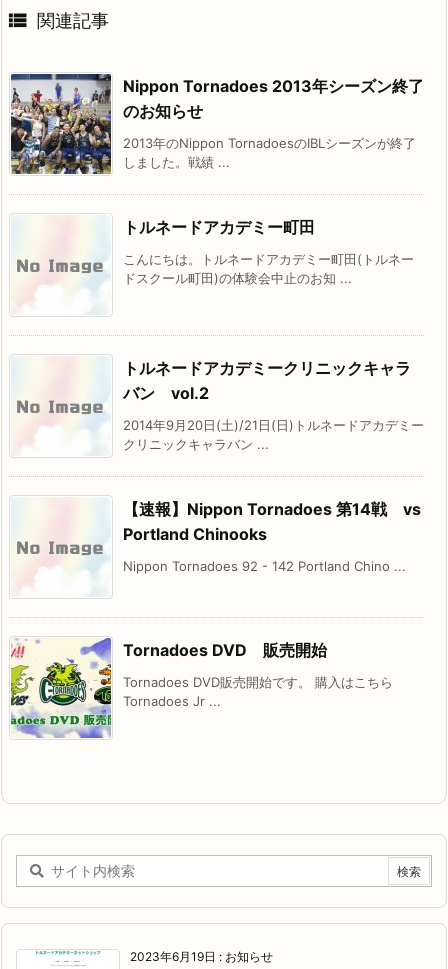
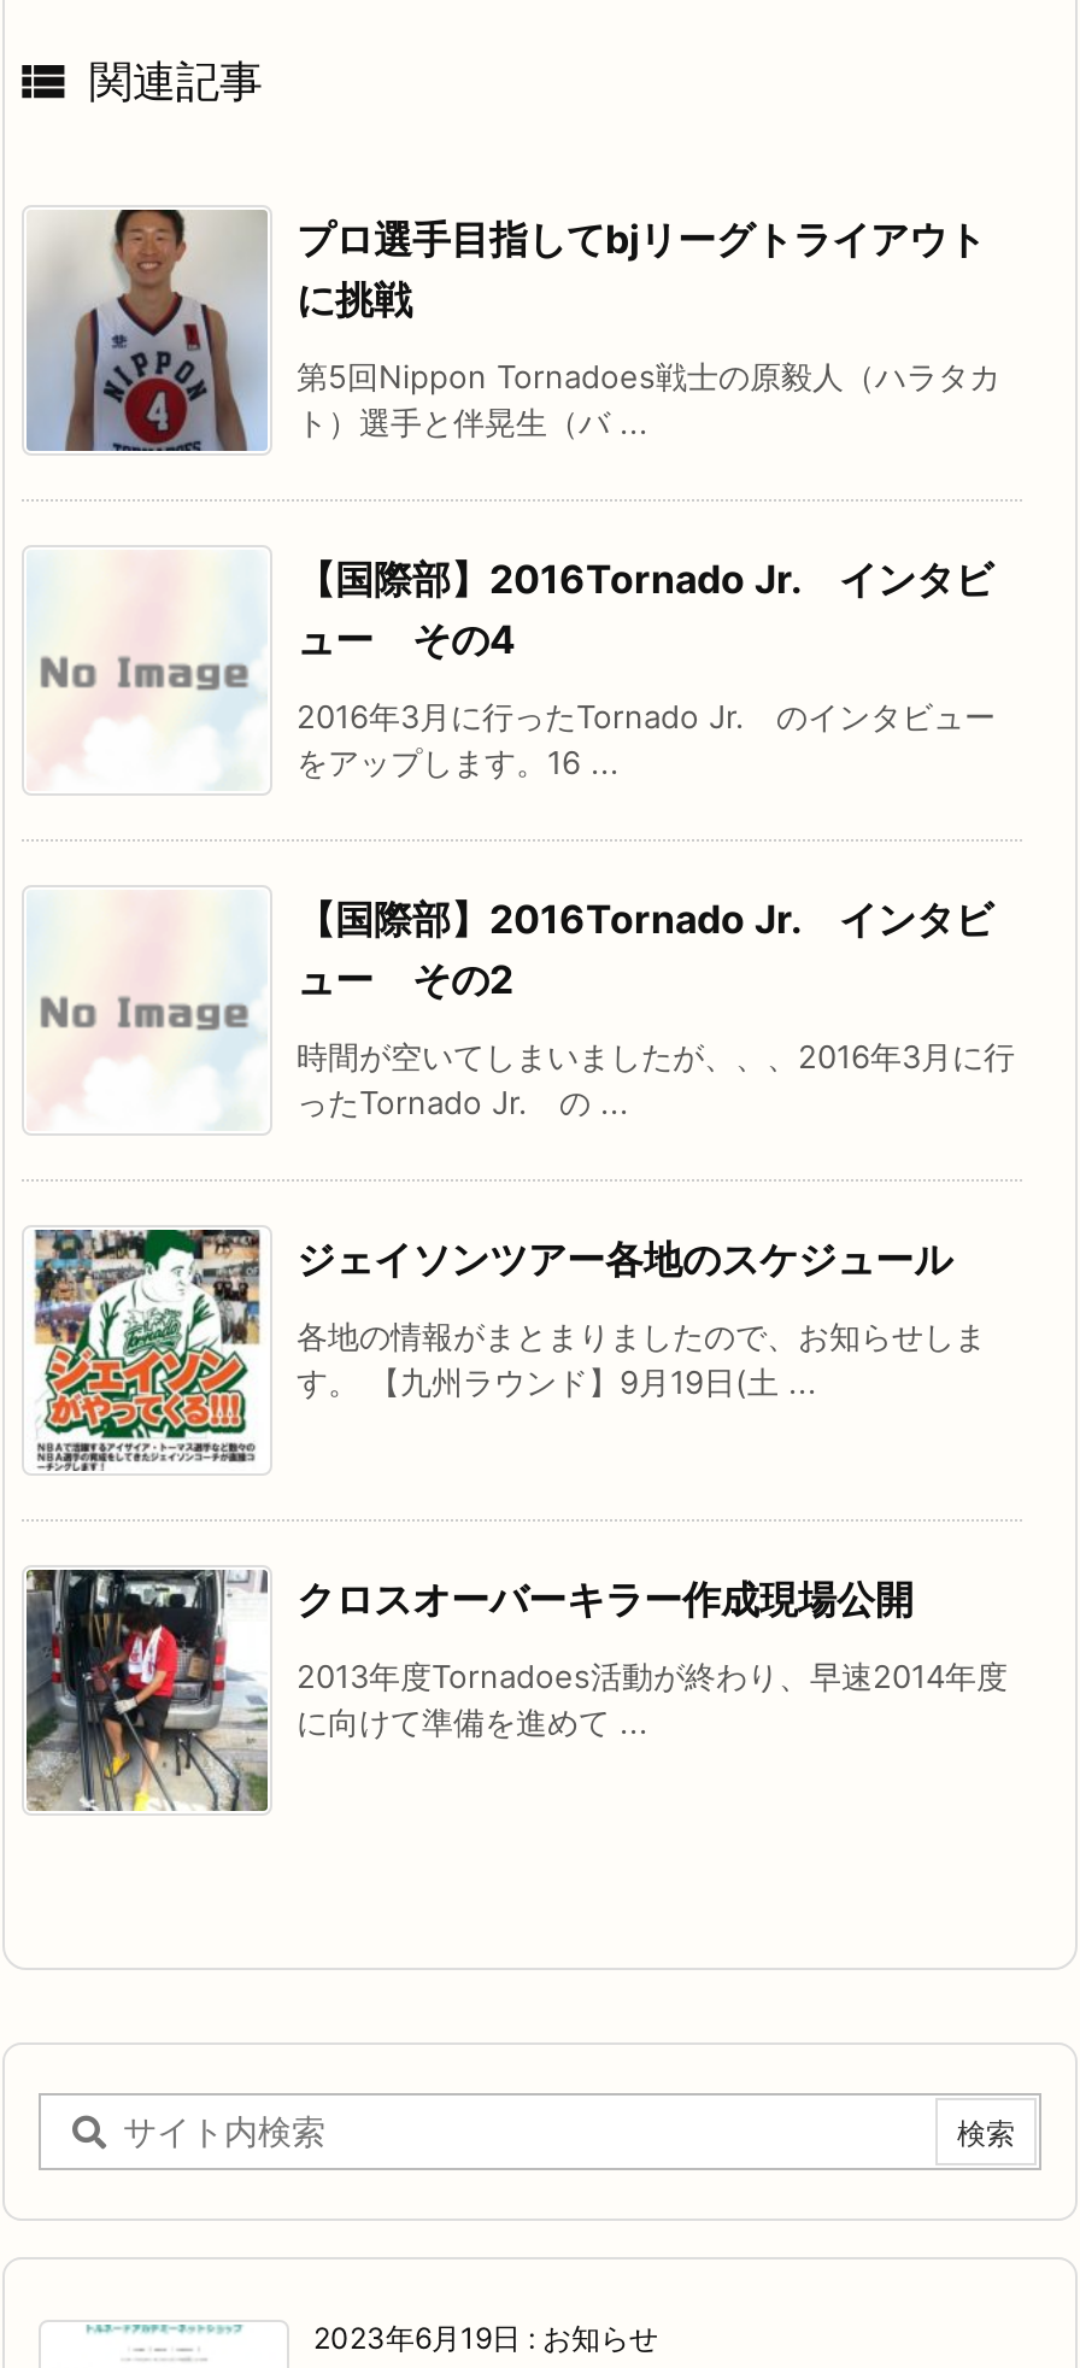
[10,73,424,175] [image] | Nippon Tornadoes 2013年シーズン終了 | のお知らせ -> [27,207,986,453] [image] | プロ選手目指してbjリーグトライアウト | に挑戦
[123,135,416,170] 2013年のNippon TornadoesのIBLシーズンが終了 | しました。戦績 ... -> [297,358,1000,442] 第5回Nippon Tornadoes戦士の原毅人（ハラタカ | ト）選手と伴晃生（バ ...
[123,217,315,237] トルネードアカデミー町田 -> [297,556,993,664] 【国際部】2016Tornado Jr. インタビ | ュー その4
[123,251,414,286] こんにちは。トルネードアカデミー町田(トルネー | ドスクール町田)の体験会中止のお知 ... -> [297,698,996,782] 2016年3月に行ったTornado Jr. のインタビュー | をアップします。16 ...
[123,358,411,403] トルネードアカデミークリニックキャラ | バン vol.2 -> [297,896,993,1004] 【国際部】2016Tornado Jr. インタビ | ュー その2
[123,417,424,452] 2014年9月20日(土)/21日(日)トルネードアカデミー | クリニックキャラバン ... -> [297,1038,1015,1122] 時間が空いてしまいましたが、、、2016年3月に行 | ったTornado Jr. の ...
[15,497,421,597] [image] | 【速報】Nippon Tornadoes 第14戦 vs | Portland Chinooks -> [34,1227,952,1473] [image] | ジェイソンツアー各地のスケジュール
[123,558,406,574] Nippon Tornadoes 92 - 142 Portland Chino ... -> [297,1318,986,1402] 各地の情報がまとまりましたので、お知らせしま | す。 【九州ラウンド】9月19日(土 ...
[10,638,327,739] [image] | Tornadoes DVD 販売開始 -> [24,1567,914,1813] [image] | クロスオーバーキラー作成現場公開
[123,674,393,709] Tornadoes DVD販売開始です。 購入はこちら | Tornadoes Jr ... -> [297,1658,1008,1742] 2013年度Tornadoes活動が終わり、早速2014年度 | に向けて準備を進めて ...

